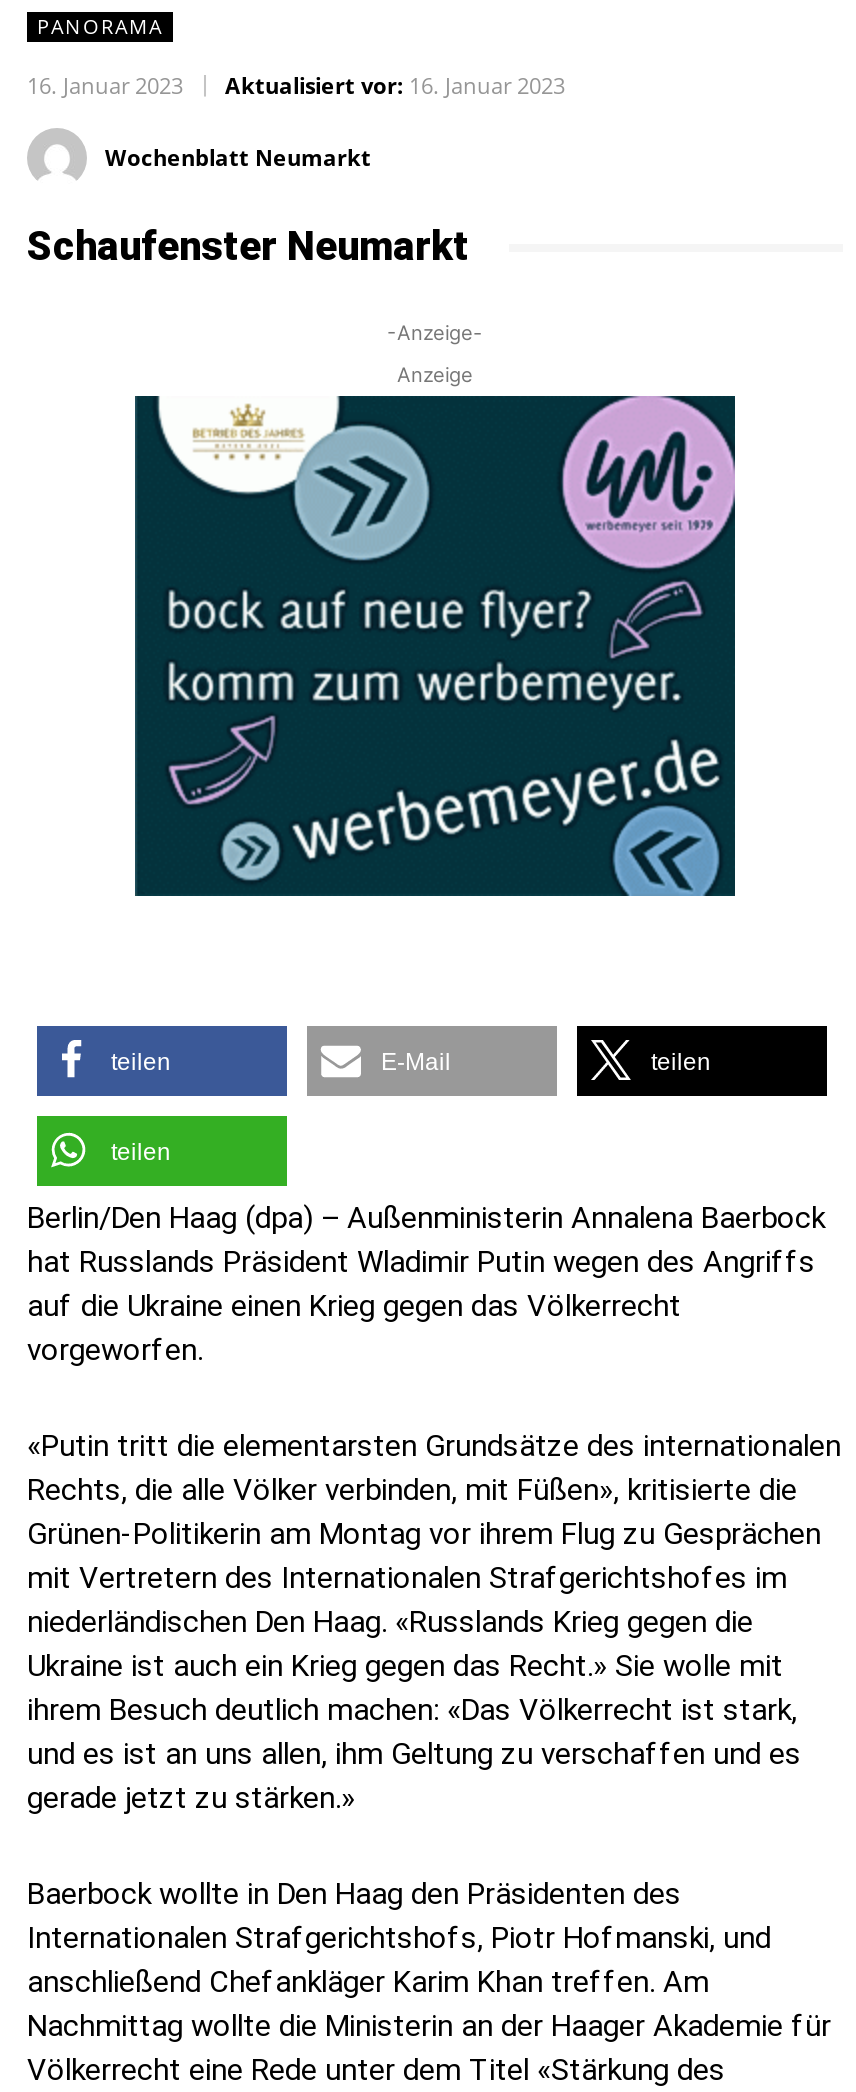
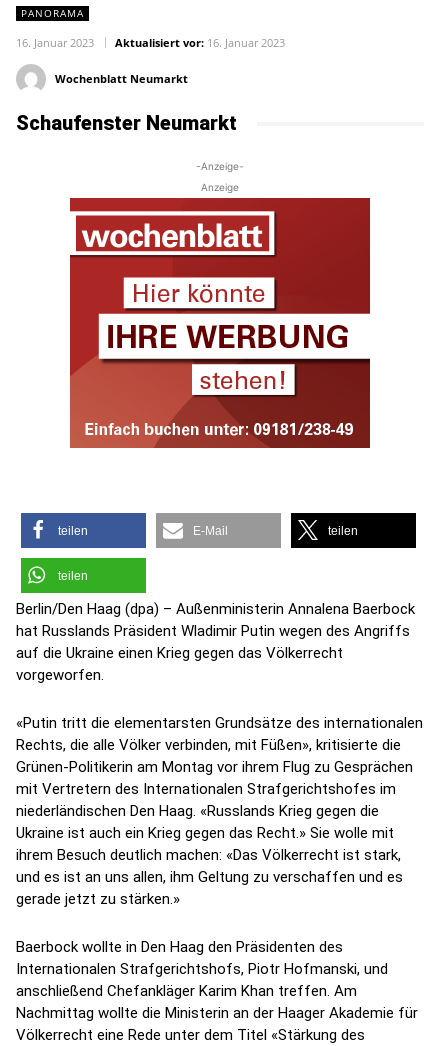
[133,394,737,898] [image] -> [69,197,371,449] [image]

